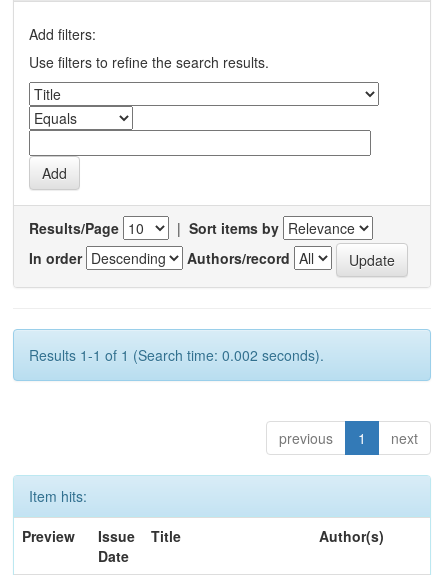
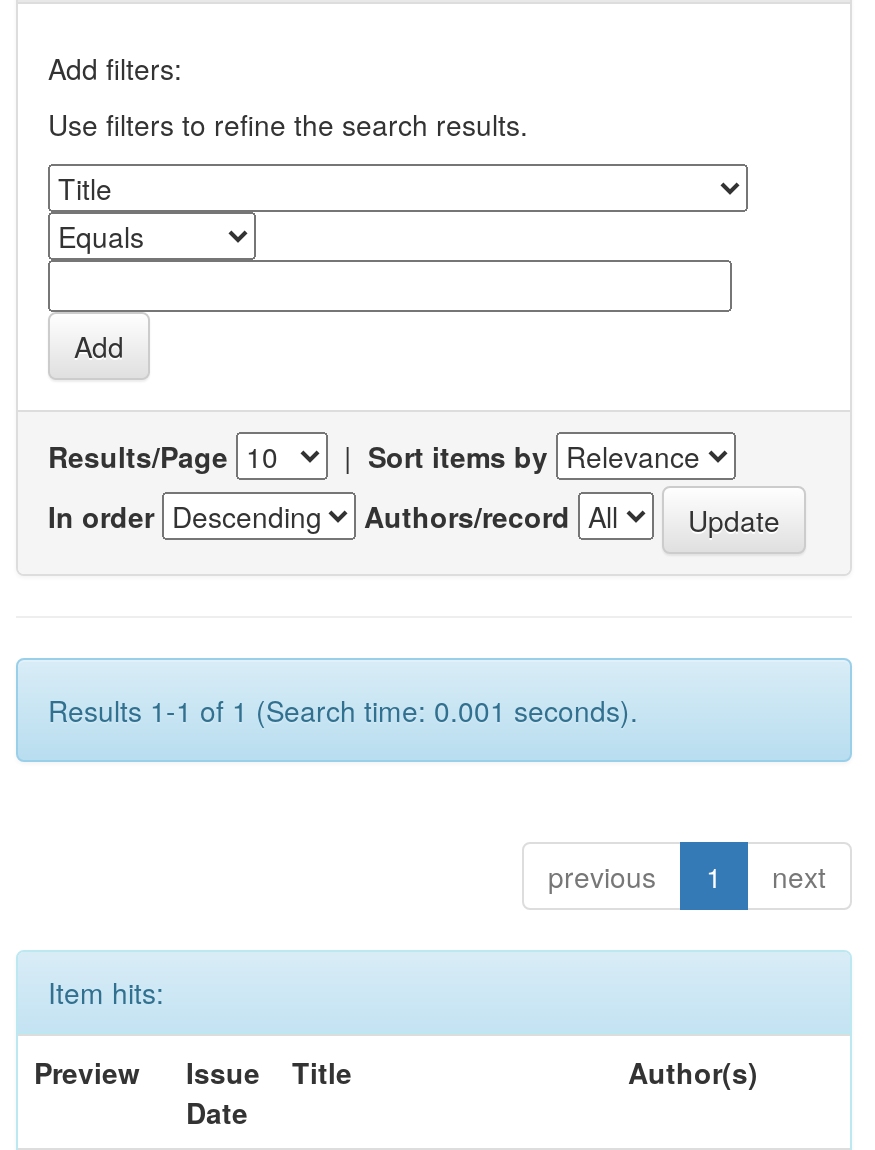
[29,345,324,365] Results 1-1 of 1 (Search time: 0.002 seconds). -> [48,690,638,730] Results 1-1 of 1 (Search time: 0.001 seconds).

